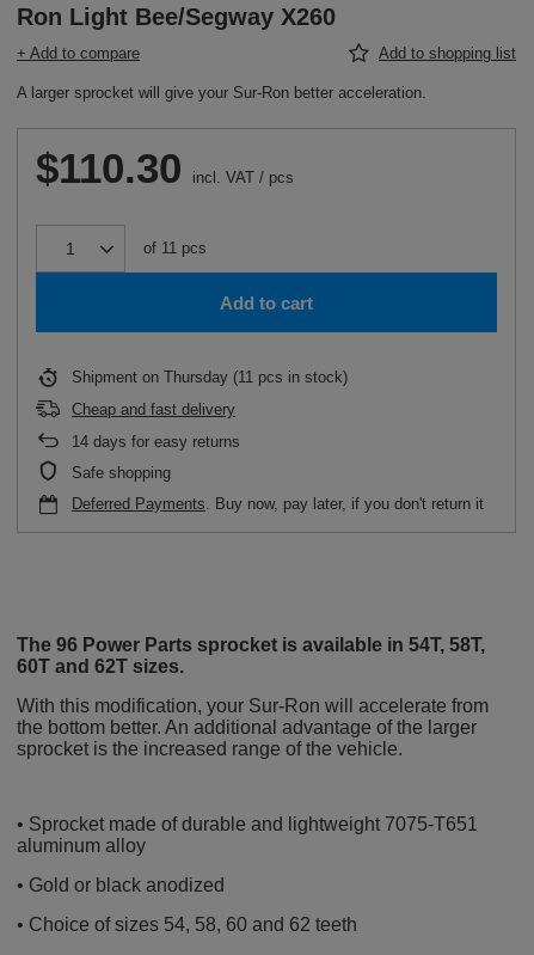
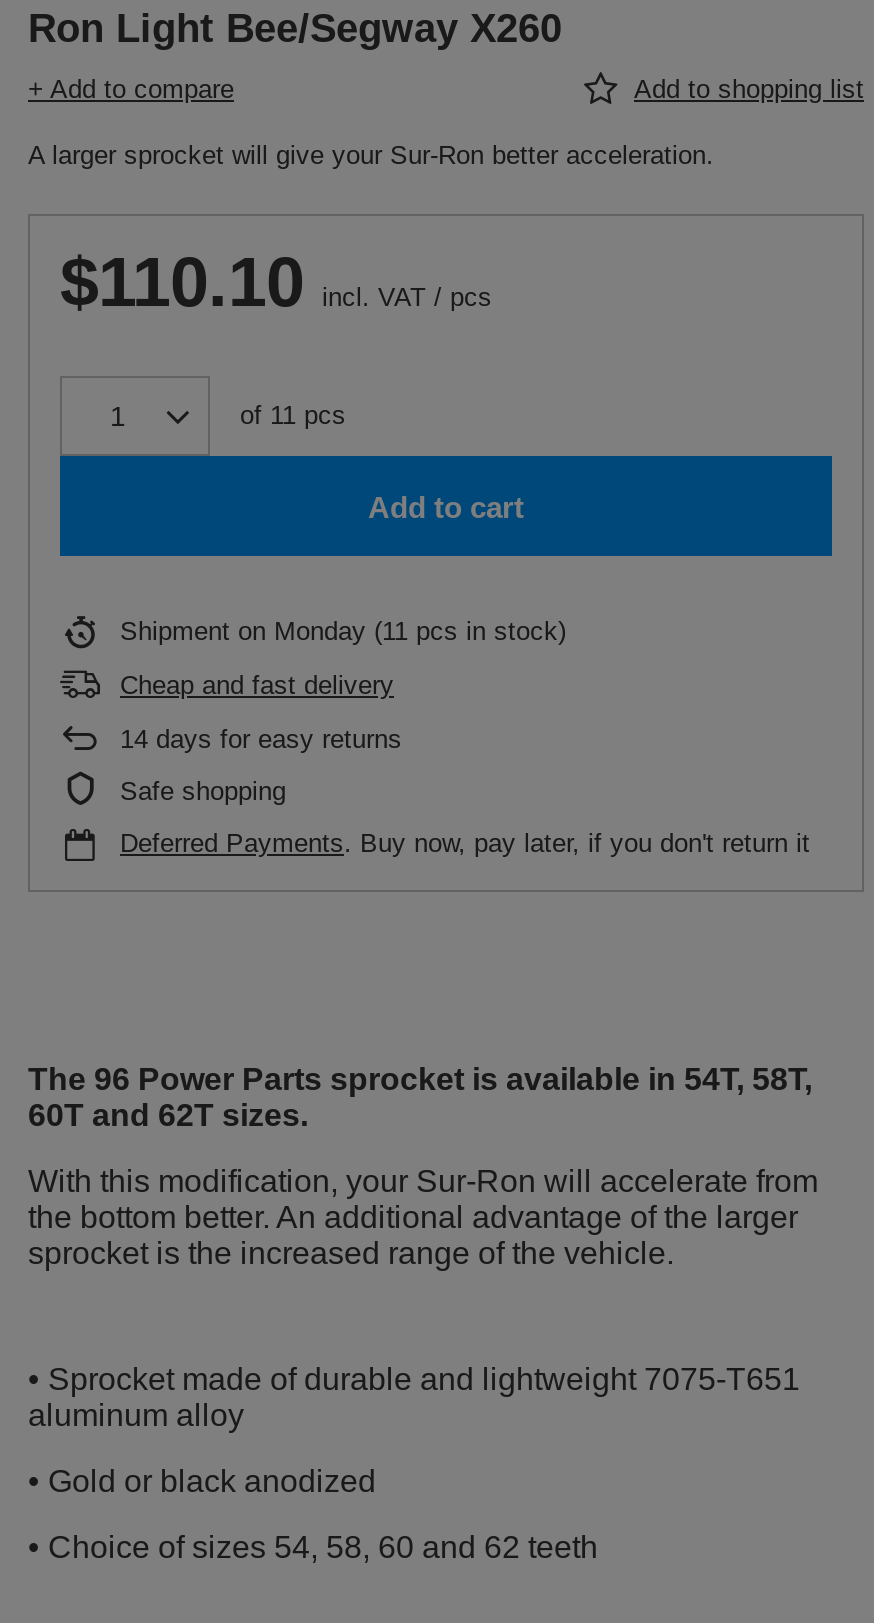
[36,145,294,191] $110.30 incl. VAT/pcs -> [60,242,492,320] $110.10 incl. VAT/pcs
[72,368,348,386] Shipment on Thursday (11 pcs in stock) -> [120,616,566,646] Shipment on Monday (11 pcs in stock)

